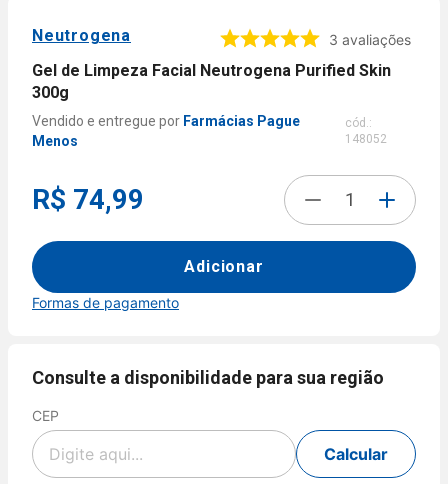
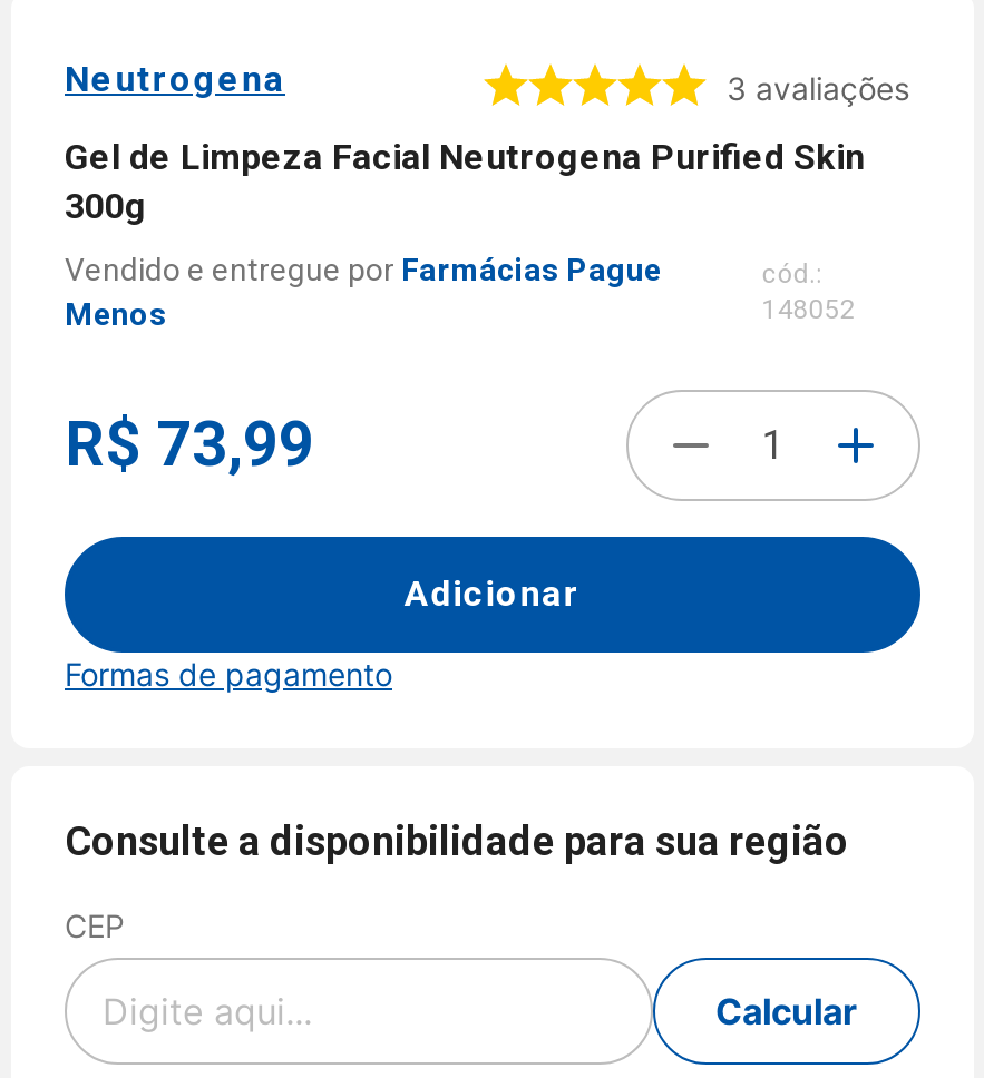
[32,183,144,216] R$ 74,99 -> [65,408,314,482] R$ 73,99

